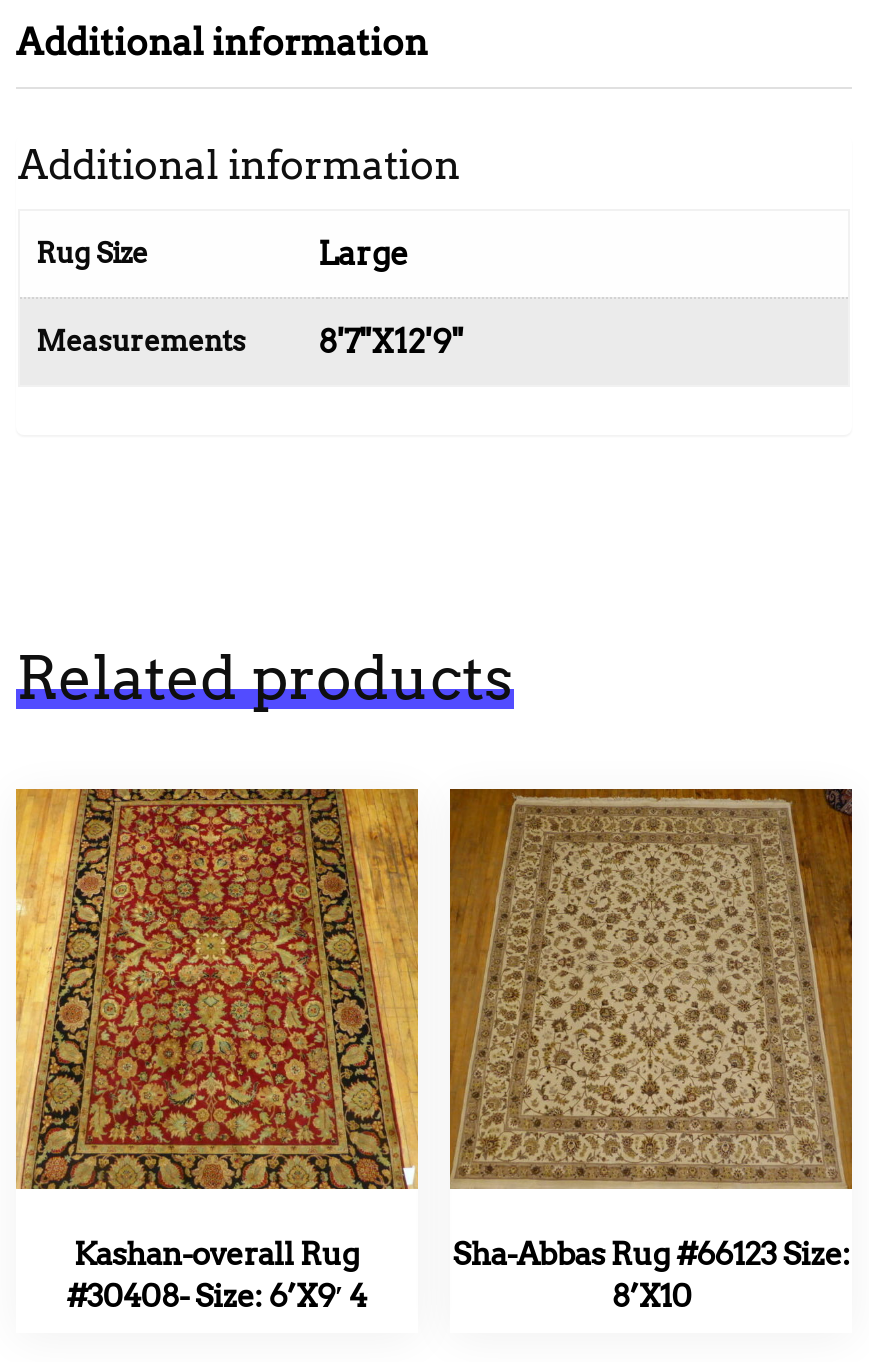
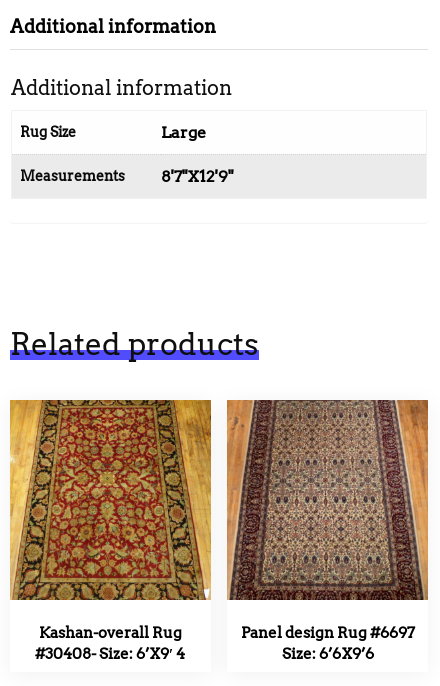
[448,787,854,1315] [image] | Sha-Abbas Rug #66123 Size: | 8’X10 -> [226,399,429,663] [image] | Panel design Rug #6697 | Size: 6’6X9’6

